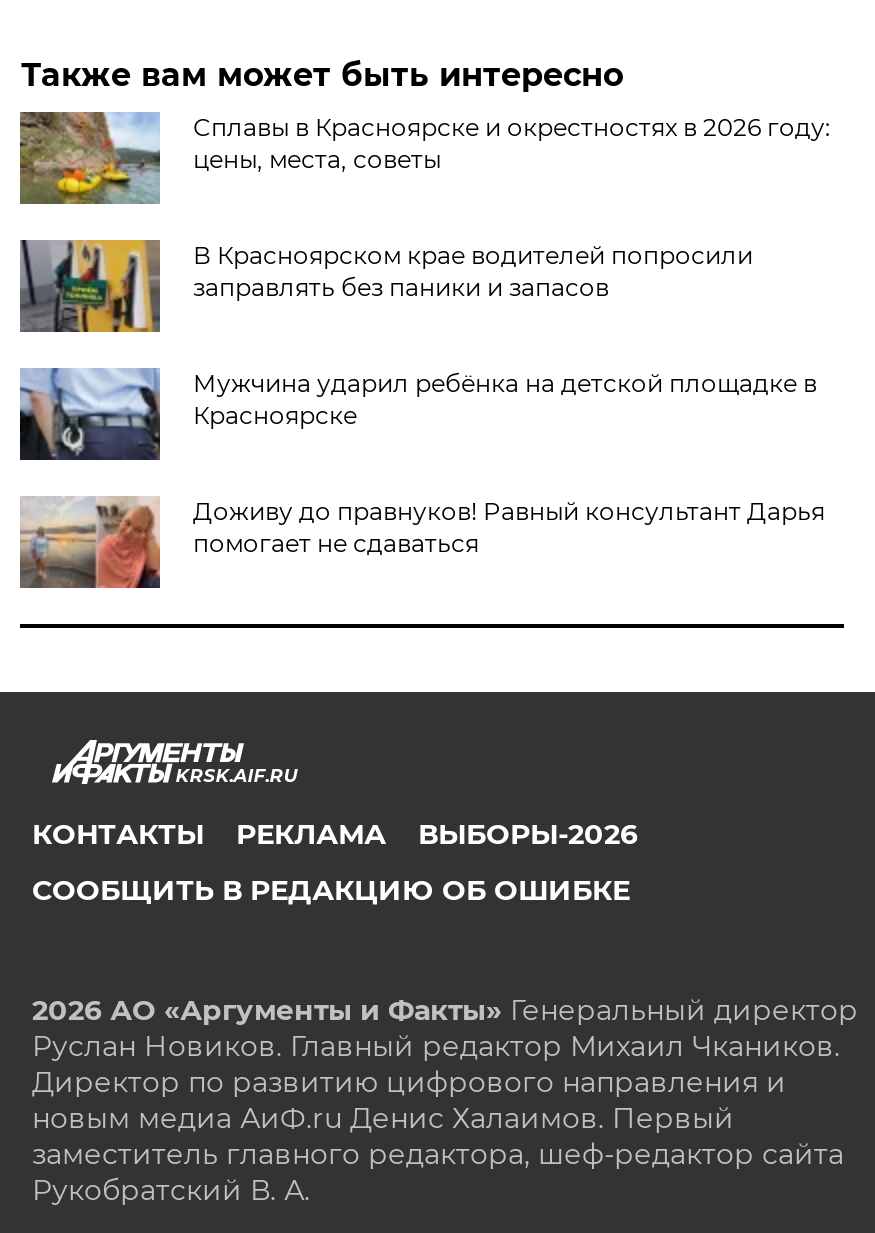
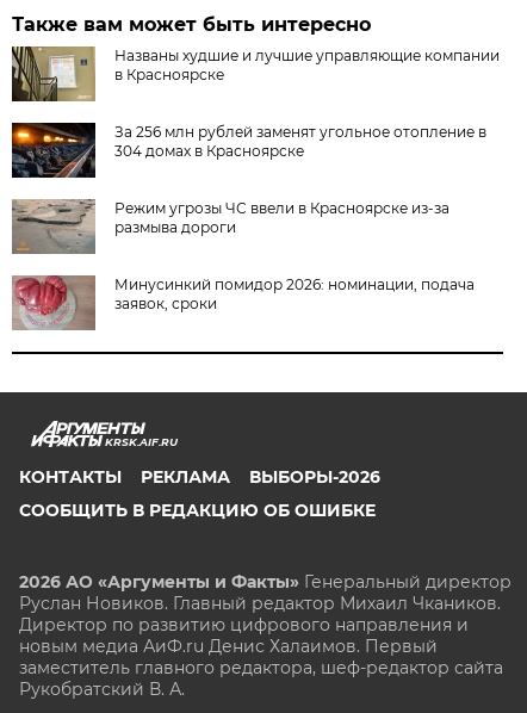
[18,110,831,206] [image] | Сплавы в Красноярске и окрестностях в 2026 году: | цены, места, советы -> [11,45,500,101] [image] | Названы худшие и лучшие управляющие компании | в Красноярске
[18,238,753,334] [image] | В Красноярском крае водителей попросили | заправлять без паники и запасов -> [11,122,487,179] [image] | За 256 млн рублей заменят угольное отопление в | 304 домах в Красноярске
[18,366,817,462] [image] | Мужчина ударил ребёнка на детской площадке в | Красноярске -> [11,198,450,255] [image] | Режим угрозы ЧС ввели в Красноярске из-за | размыва дороги
[20,497,825,590] [image] | Доживу до правнуков! Равный консультант Дарья | помогает не сдаваться -> [12,275,475,331] [image] | Минусинкий помидор 2026: номинации, подача | заявок, сроки

